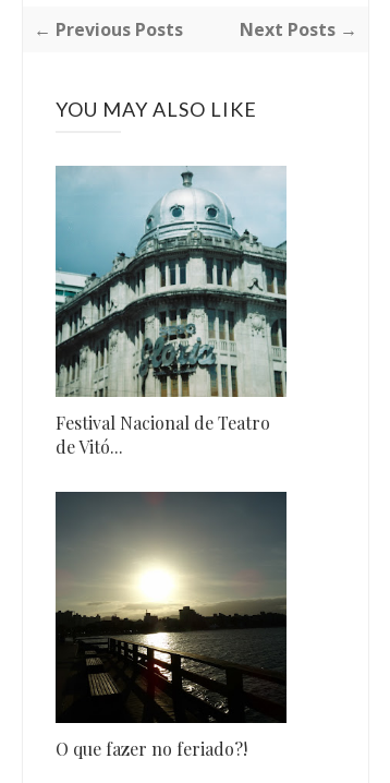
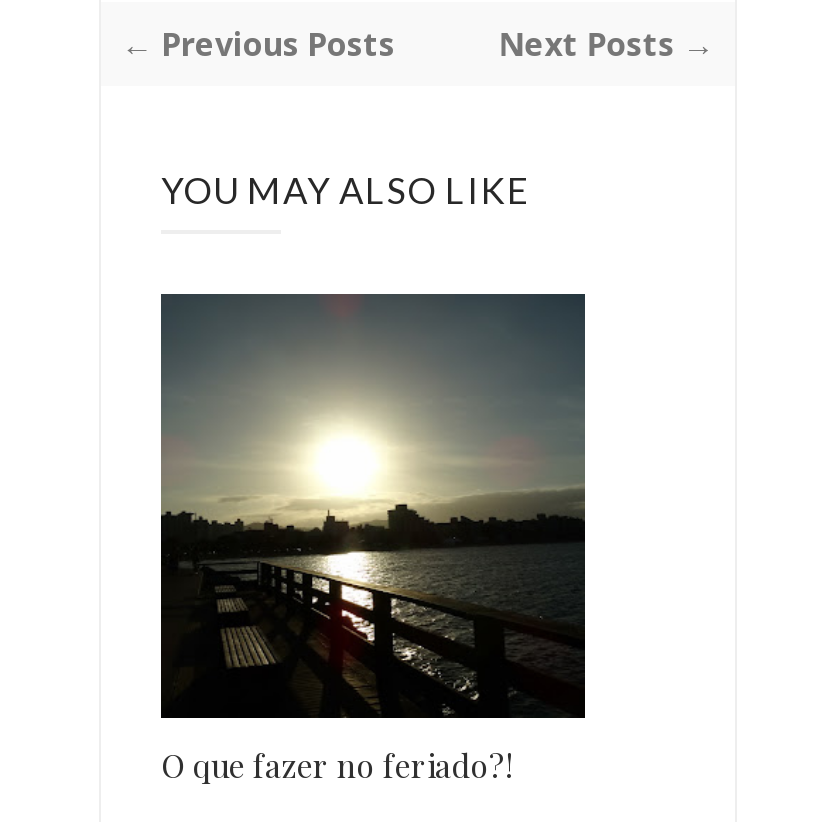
[54,166,288,458] [image] | Festival Nacional de Teatro | de Vitó... -> none

